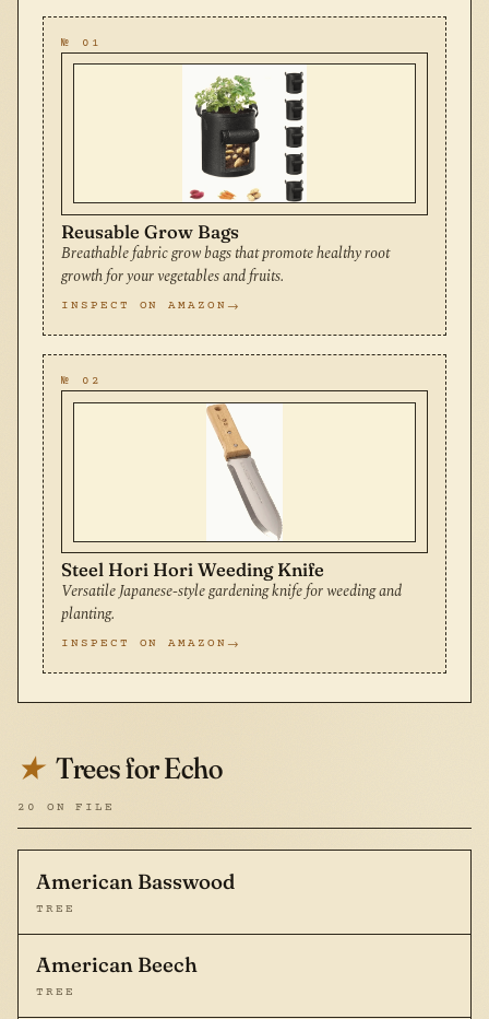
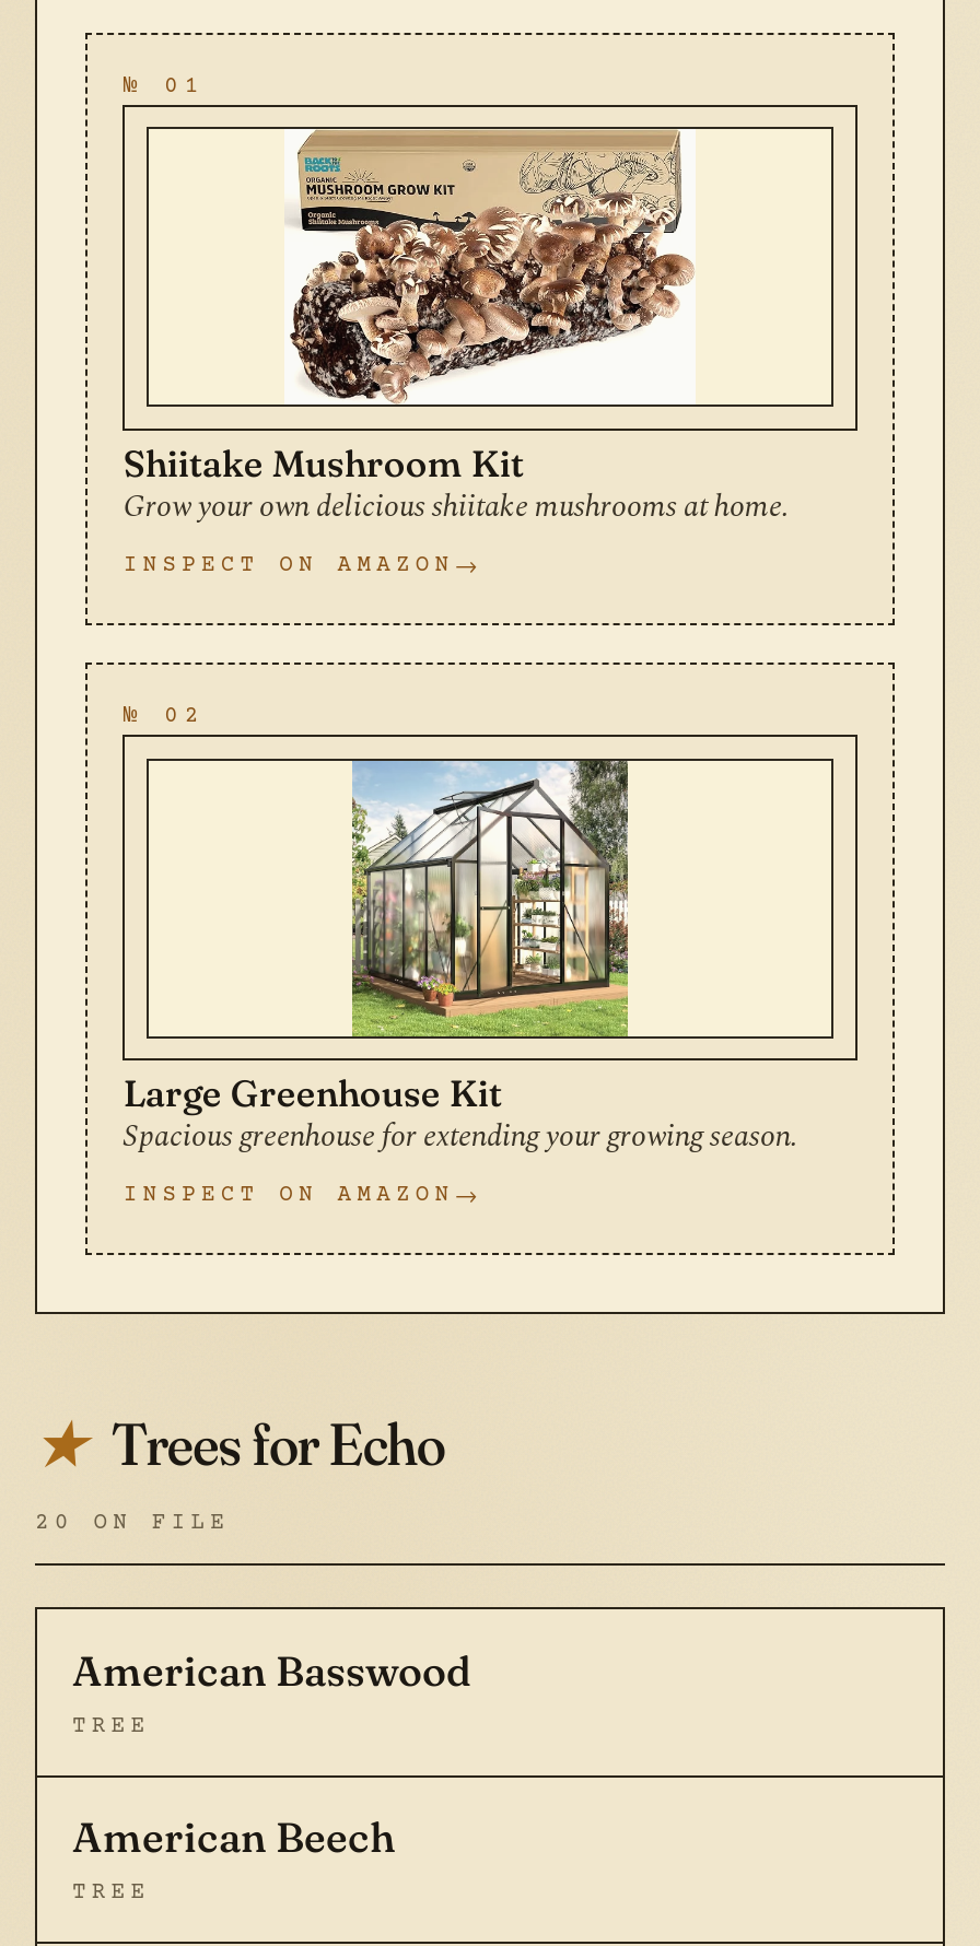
[62,63,390,288] [image] | Reusable Grow Bags | Breathable fabric grow bags that promote healthy root | growth for your vegetables and fruits. -> [123,127,788,531] [image] | Shiitake Mushroom Kit | Grow your own delicious shiitake mushrooms at home.
[62,402,402,627] [image] | Steel Hori Hori Weeding Knife | Versatile Japanese-style gardening knife for weeding and | planting. -> [123,759,797,1161] [image] | Large Greenhouse Kit | Spacious greenhouse for extending your growing season.

